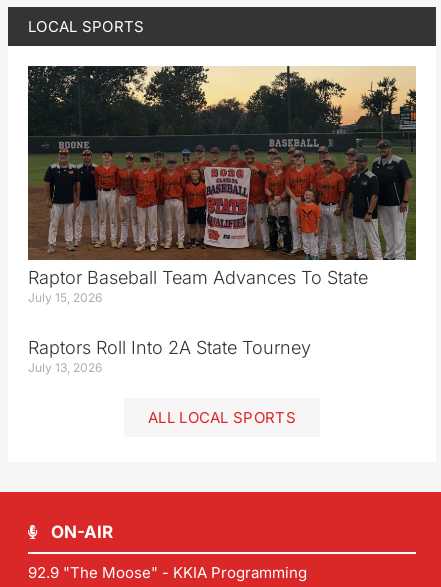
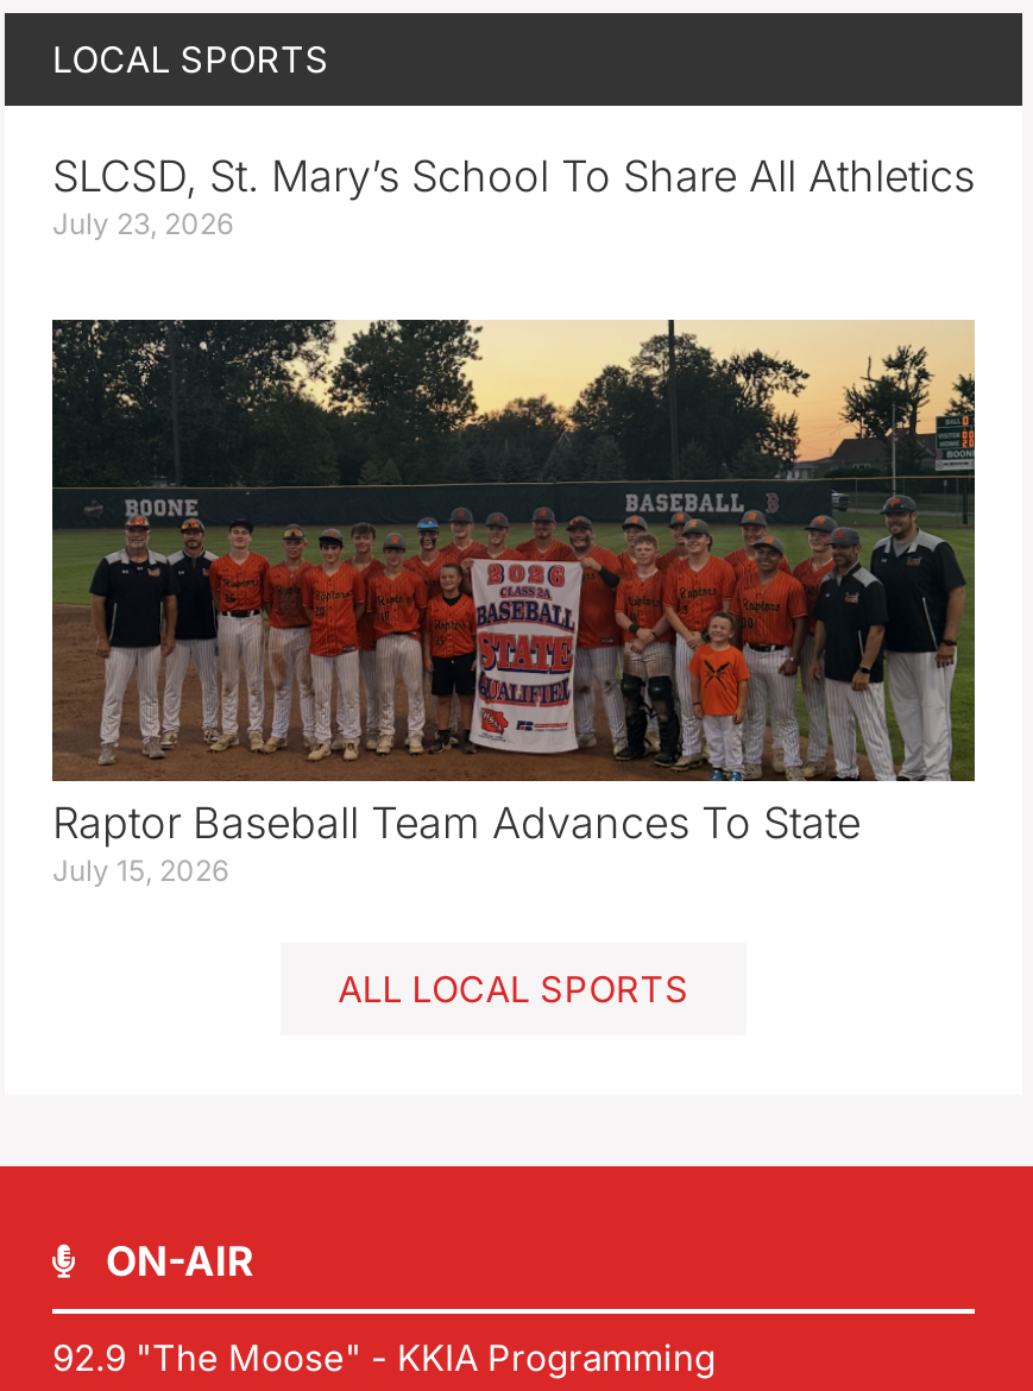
none -> [52,150,975,240] SLCSD, St. Mary’s School To Share All Athletics | July 23, 2026
moved [26,65,418,305] -> [48,316,980,887]: [image] | Raptor Baseball Team Advances To State | July 15, 2026
[28,337,311,375] Raptors Roll Into 2A State Tourney | July 13, 2026 -> none

